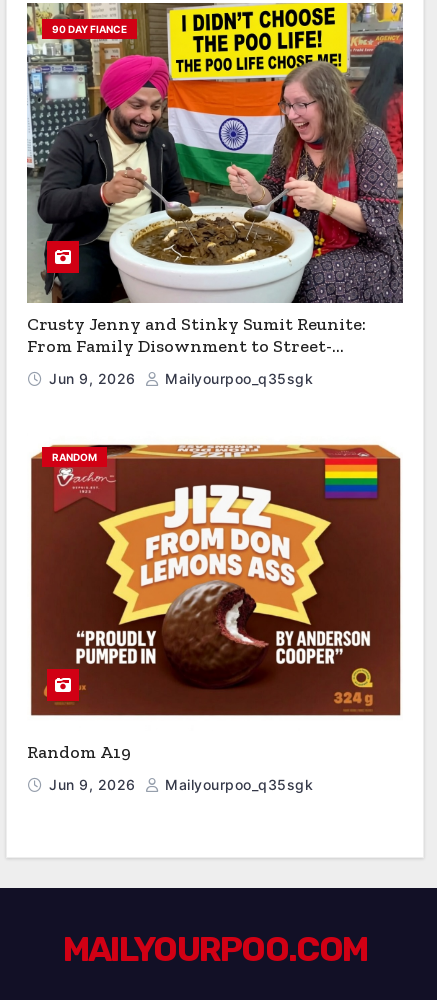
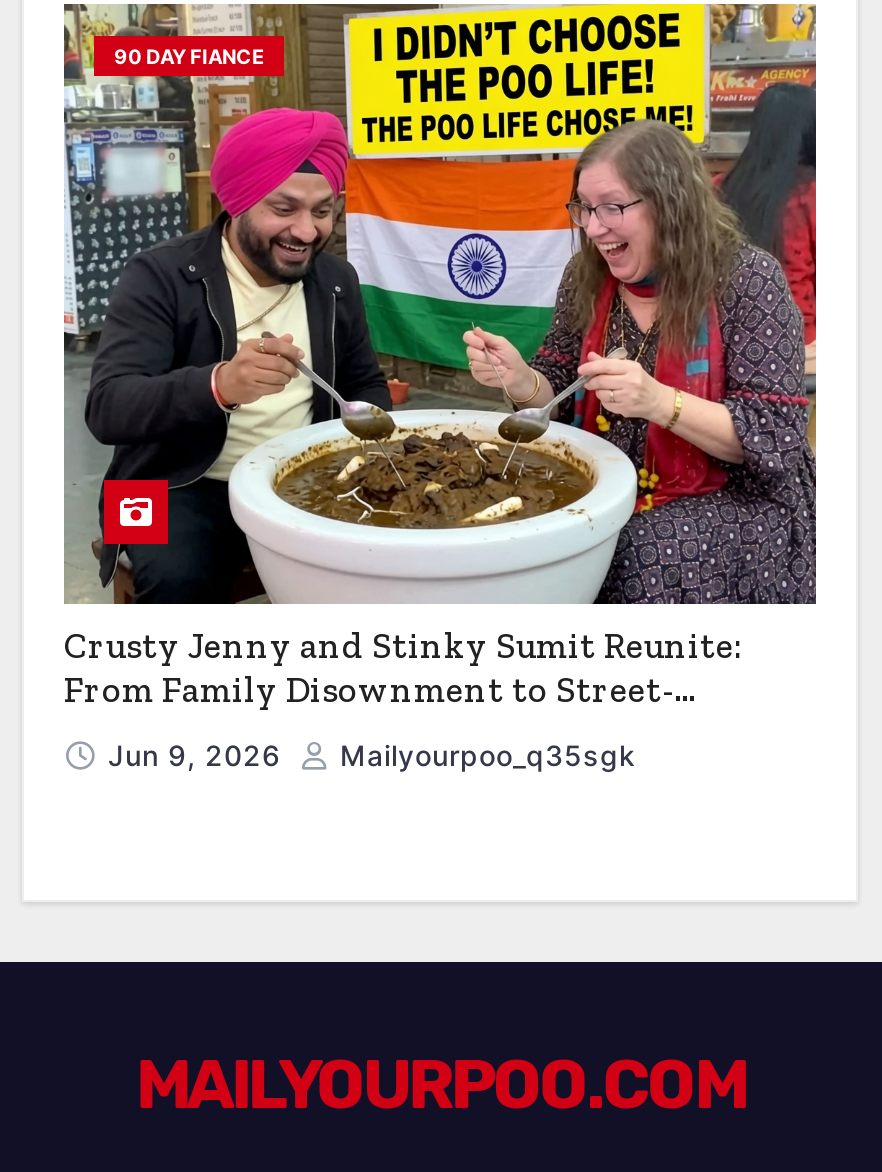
[27,443,403,717] [image] | RANDOM -> none
[27,741,313,793] Random A19 | Jun 9, 2026 | Mailyourpoo_q35sgk -> none

